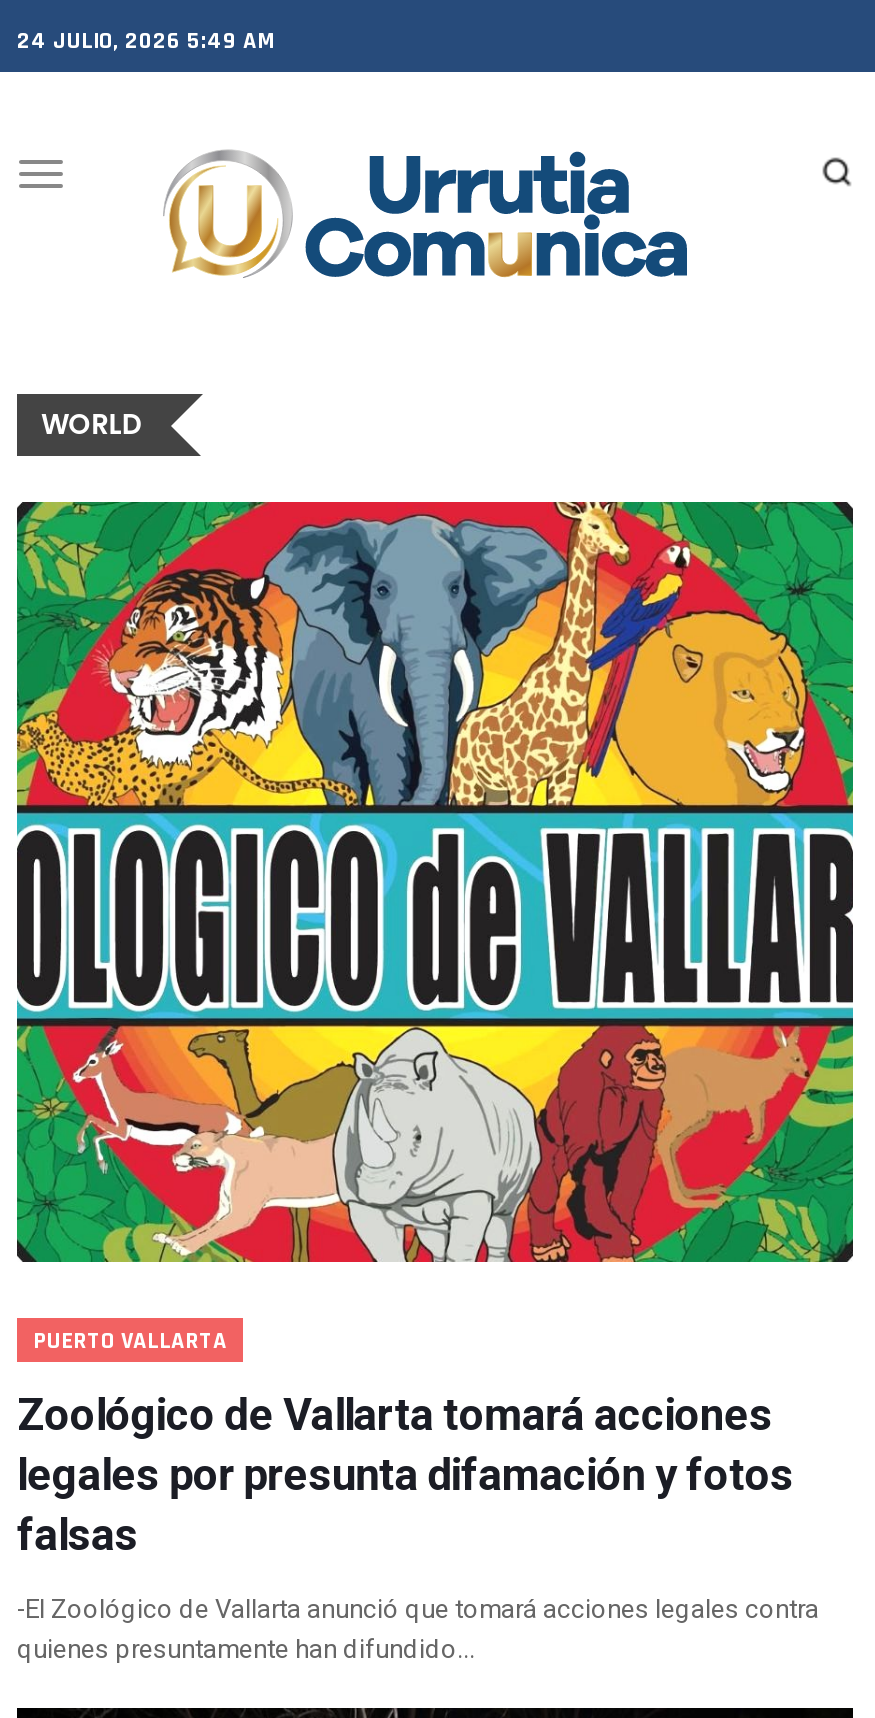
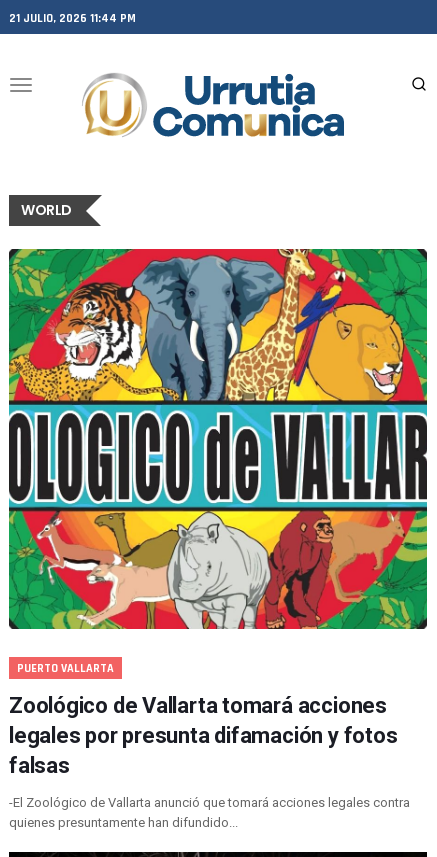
[17,26,275,56] 24 JULIO, 2026 5:49 AM -> [9,11,136,26] 21 JULIO, 2026 11:44 PM

